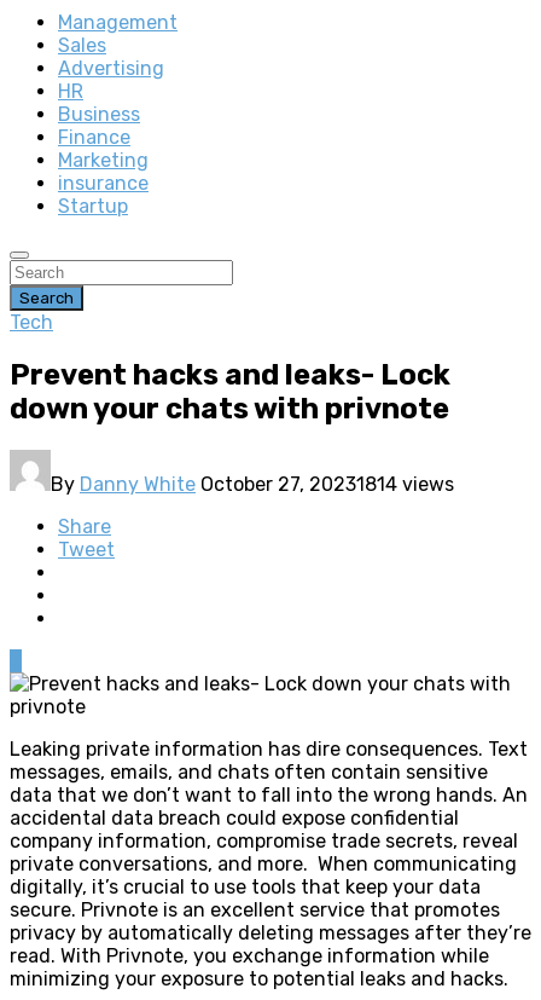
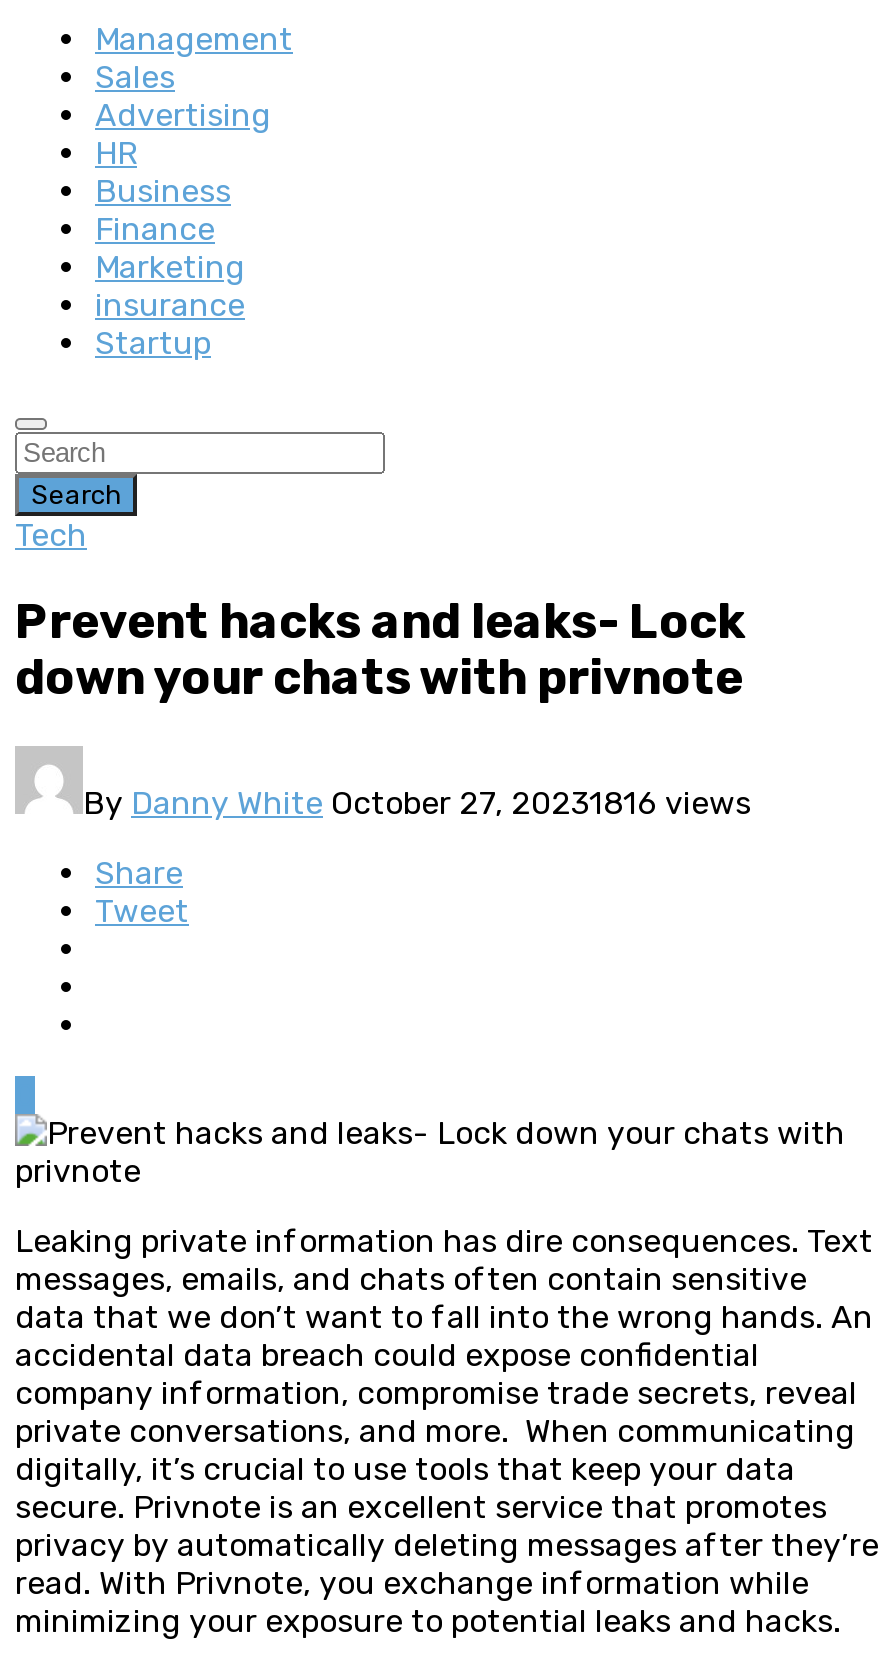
[51,473,454,496] By Danny White October 27, 20231814 views -> [83,784,751,822] By Danny White October 27, 20231816 views

